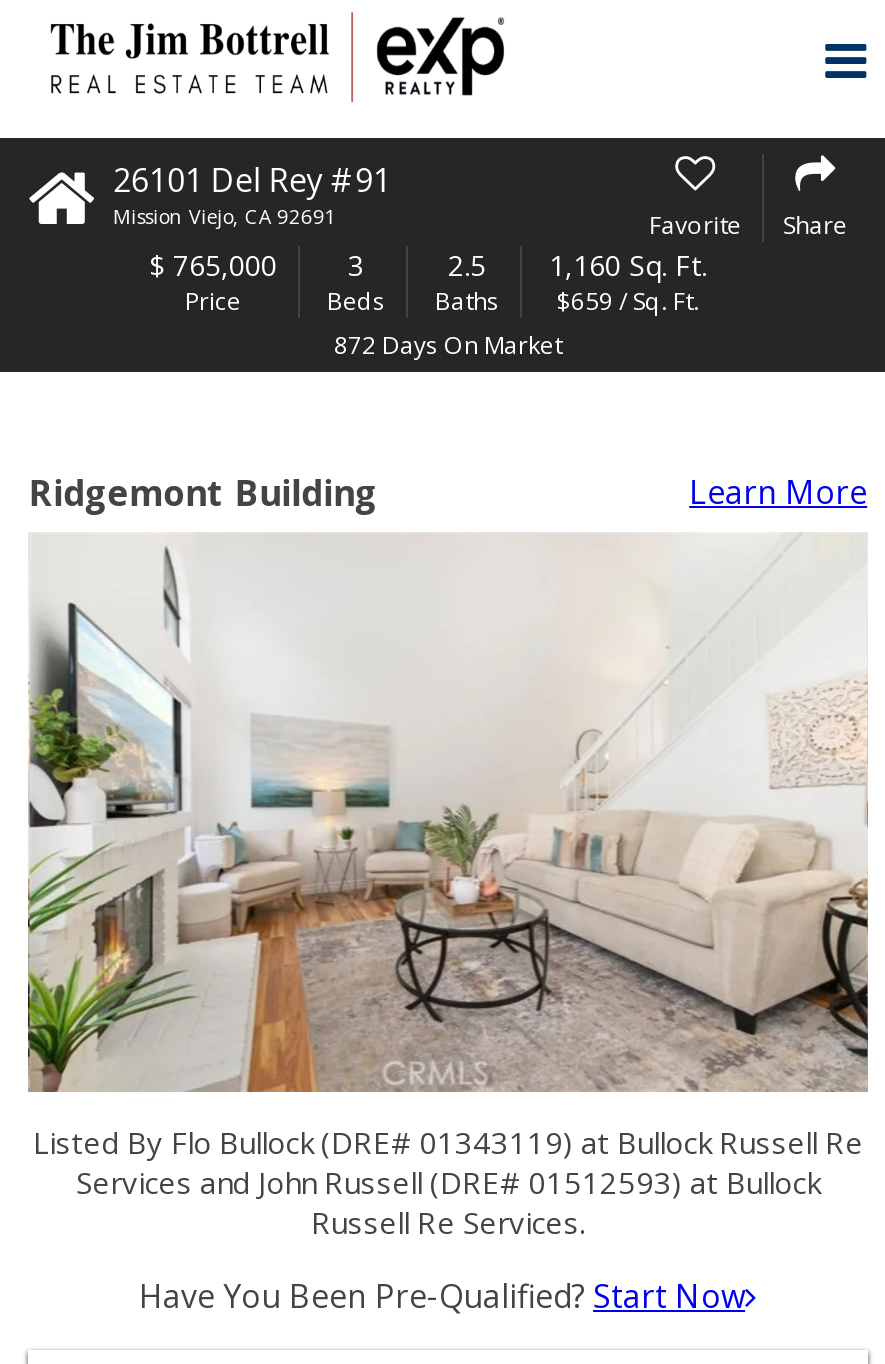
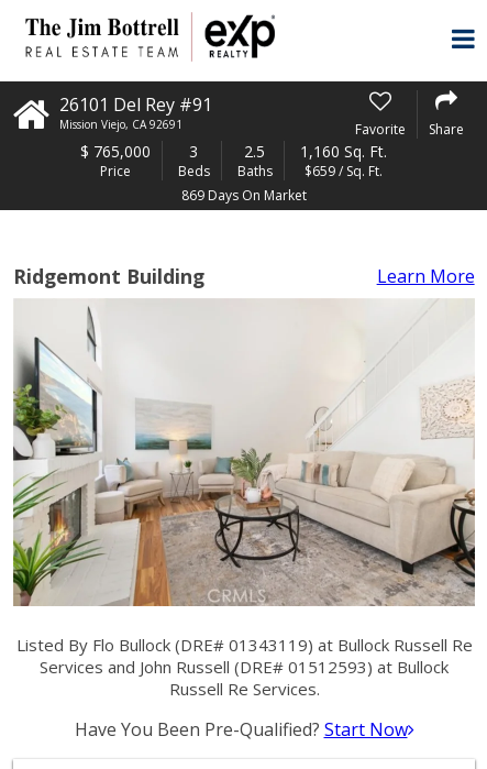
[334,328,562,362] 872 Days On Market -> [181,186,307,205] 869 Days On Market

